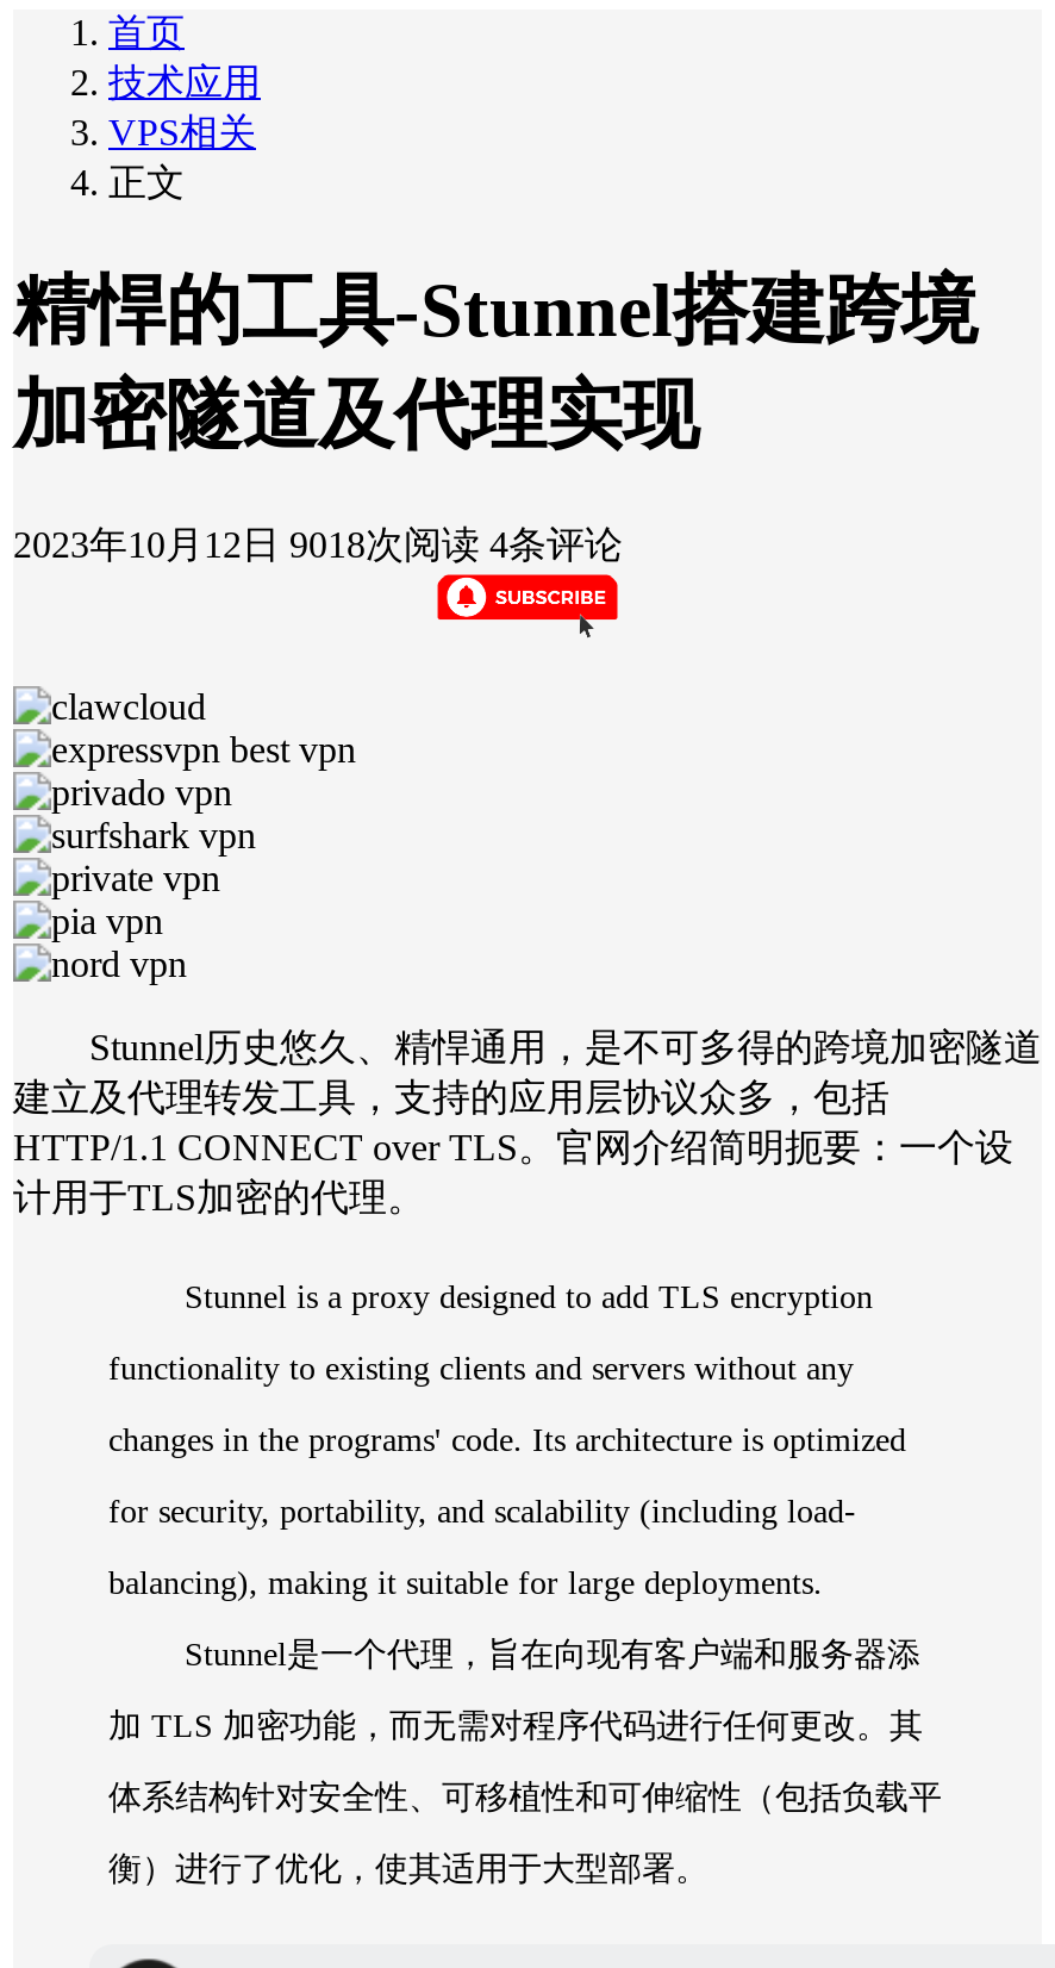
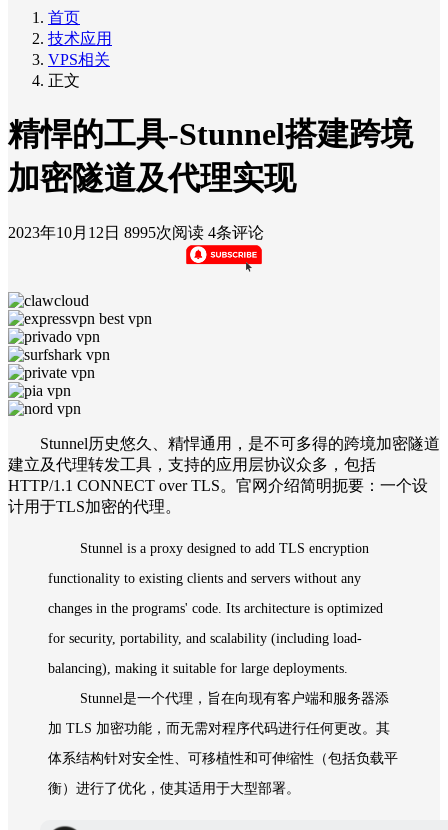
[13,524,623,564] 2023年10月12日 9018次阅读 4条评论 -> [8,224,264,241] 2023年10月12日 8995次阅读 4条评论

